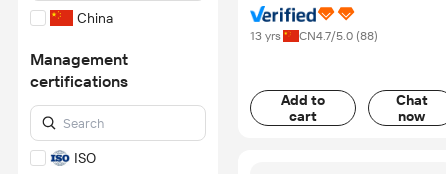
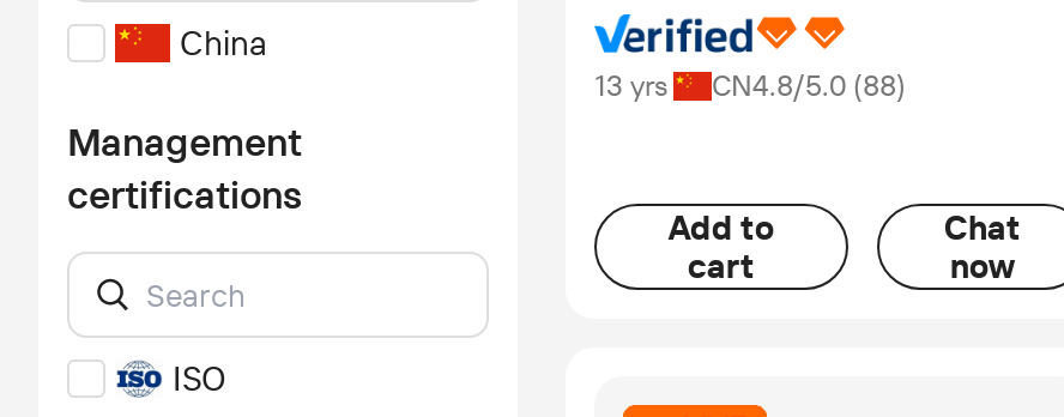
[250,29,378,43] 13 yrs CN4.7/5.0 (88) -> [594,69,906,103] 13 yrs CN4.8/5.0 (88)

